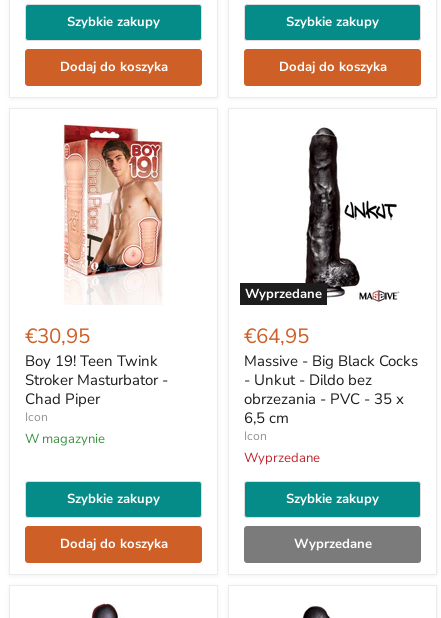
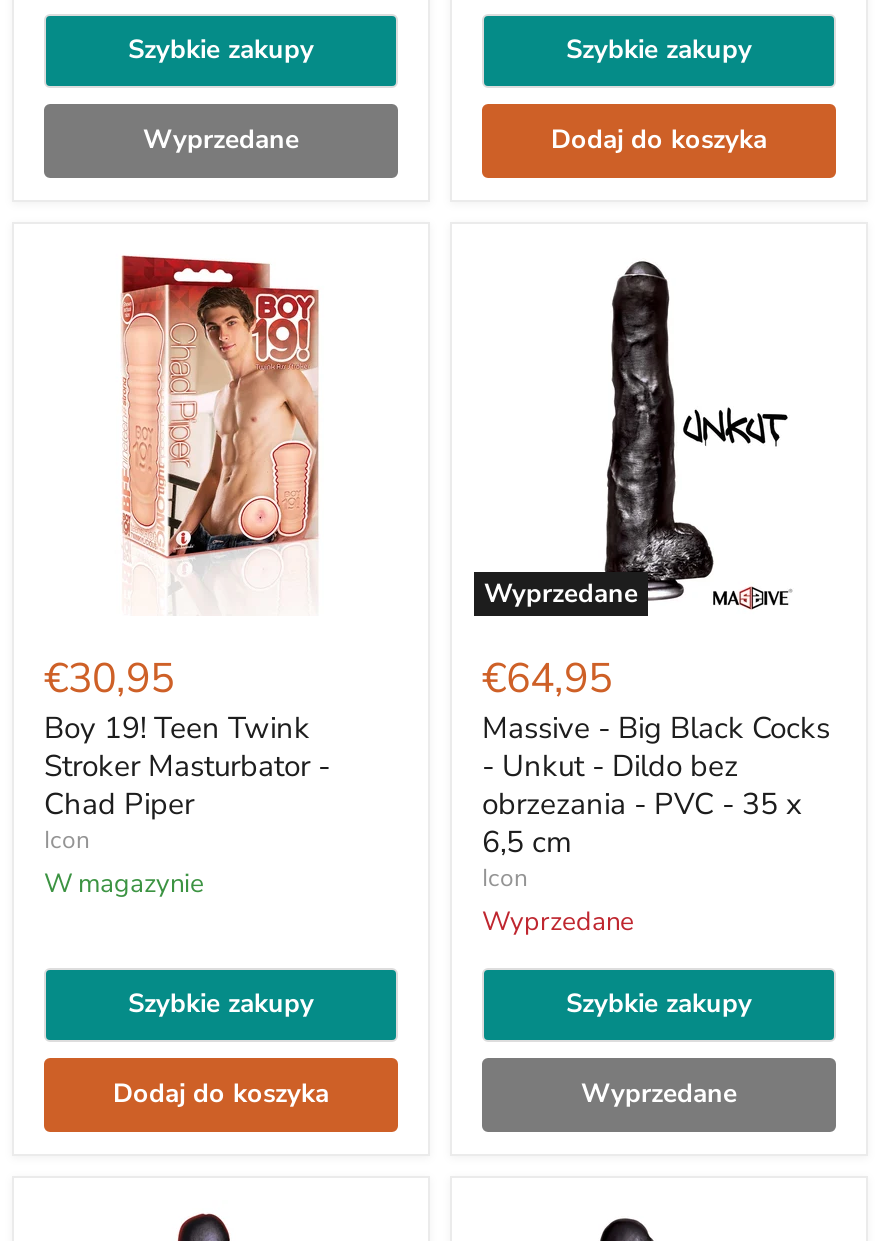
[59,58,167,76] Dodaj do koszyka -> [143,121,299,157] Wyprzedane

